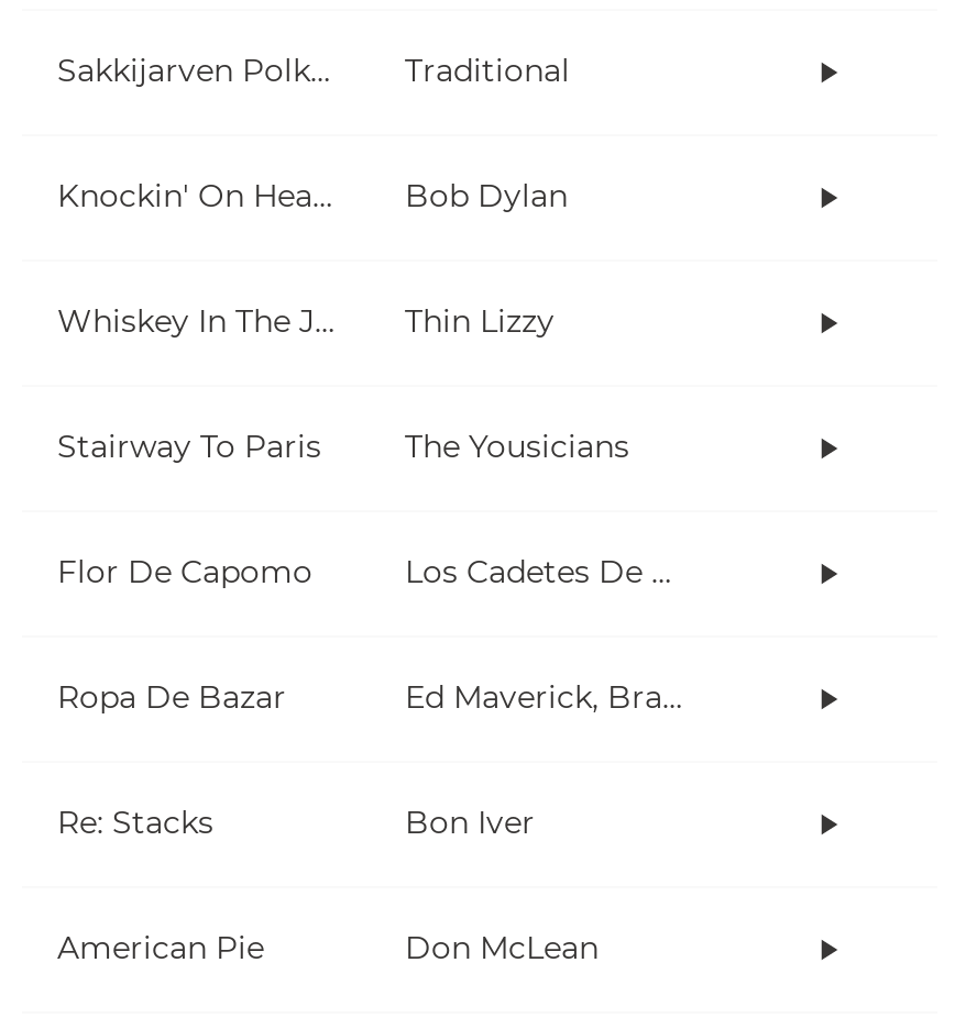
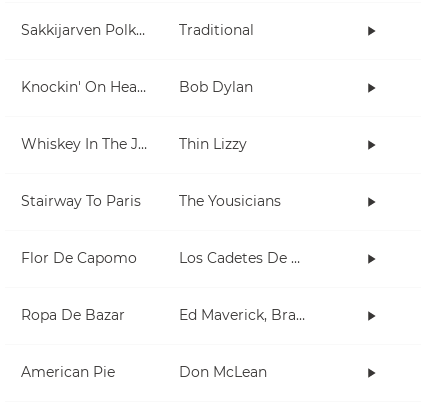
[57,803,535,843] Re: Stacks | Bon Iver -> none

